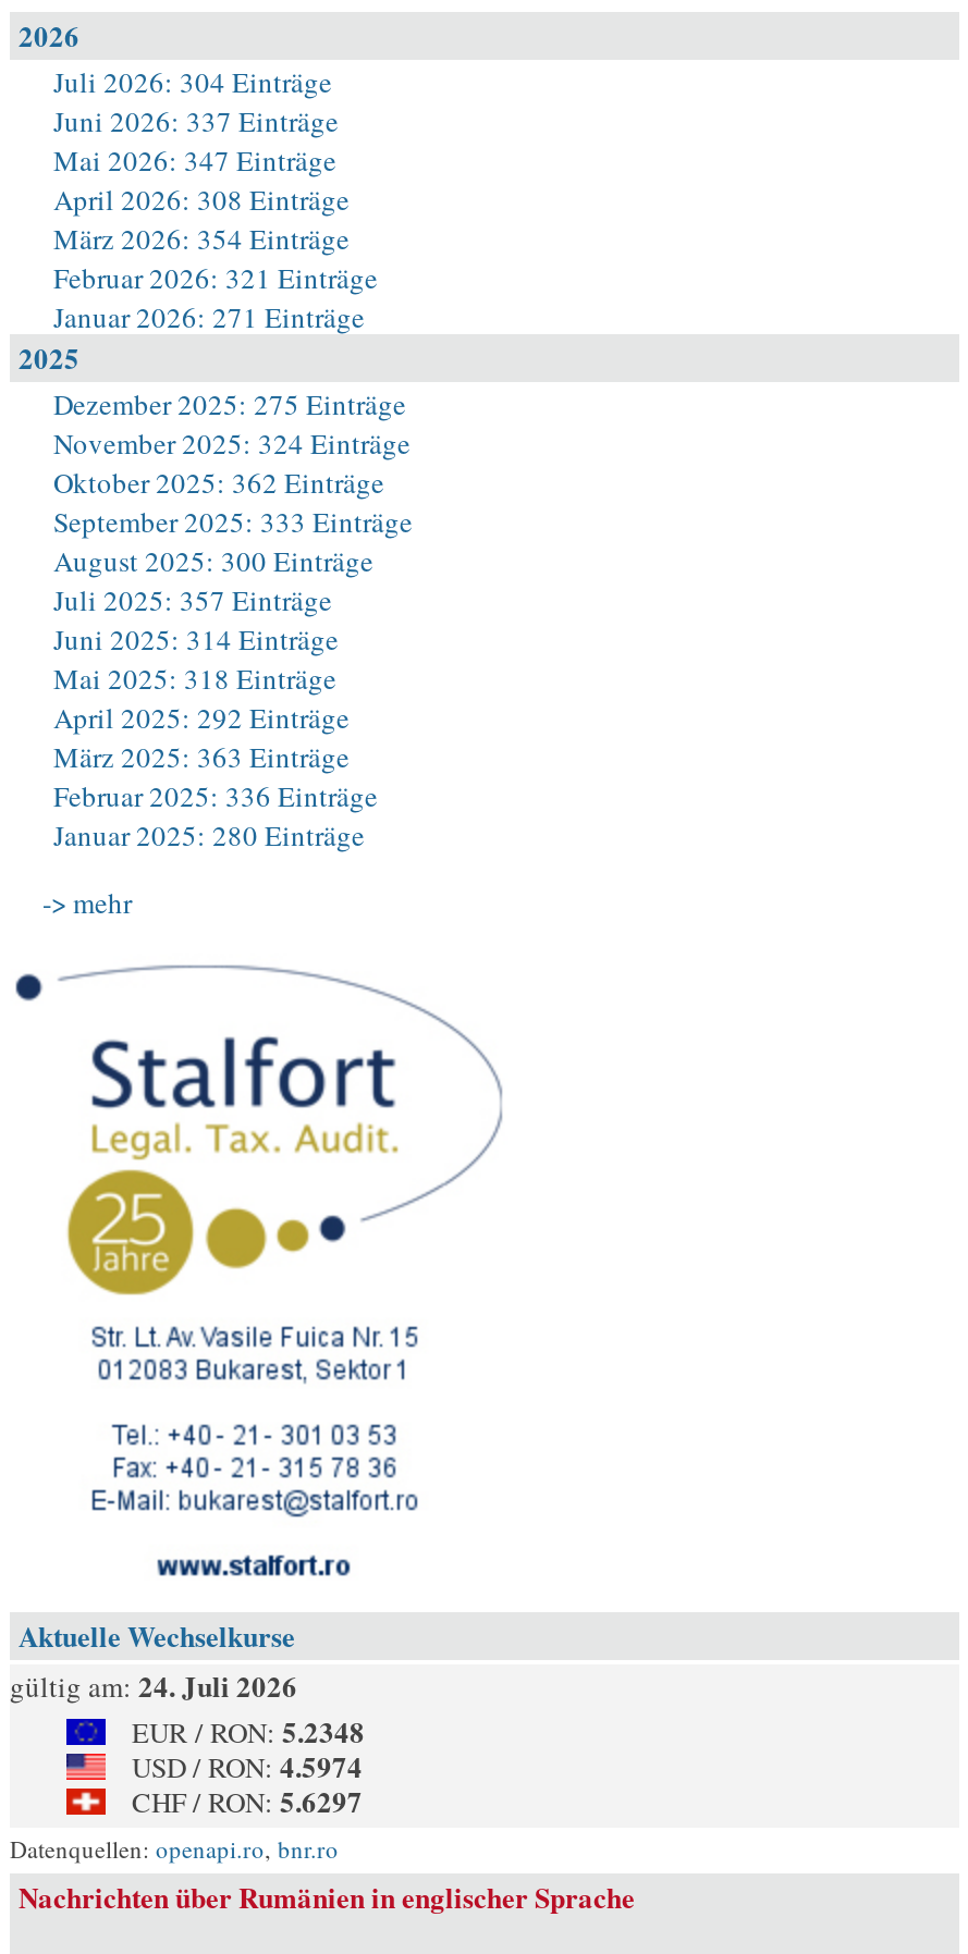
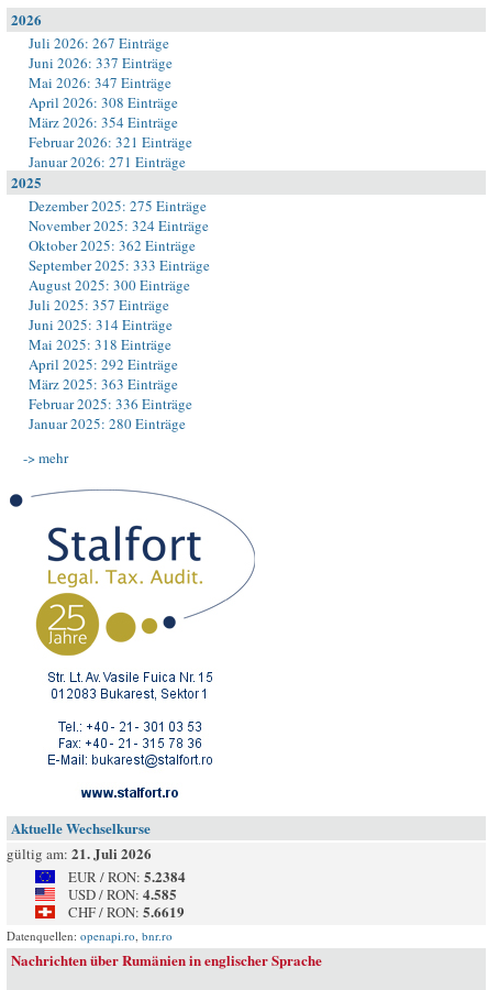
[53,62,332,101] Juli 2026: 304 Einträge -> [29,33,169,53] Juli 2026: 267 Einträge
[10,1664,297,1706] gültig am: 24. Juli 2026 -> [7,843,152,864] gültig am: 21. Juli 2026
[132,1710,365,1752] EUR / RON: 5.2348 -> [68,866,186,887] EUR / RON: 5.2384
[132,1745,363,1786] USD / RON: 4.5974 -> [68,883,177,904] USD / RON: 4.585
[132,1780,363,1821] CHF / RON: 5.6297 -> [68,901,185,922] CHF / RON: 5.6619

